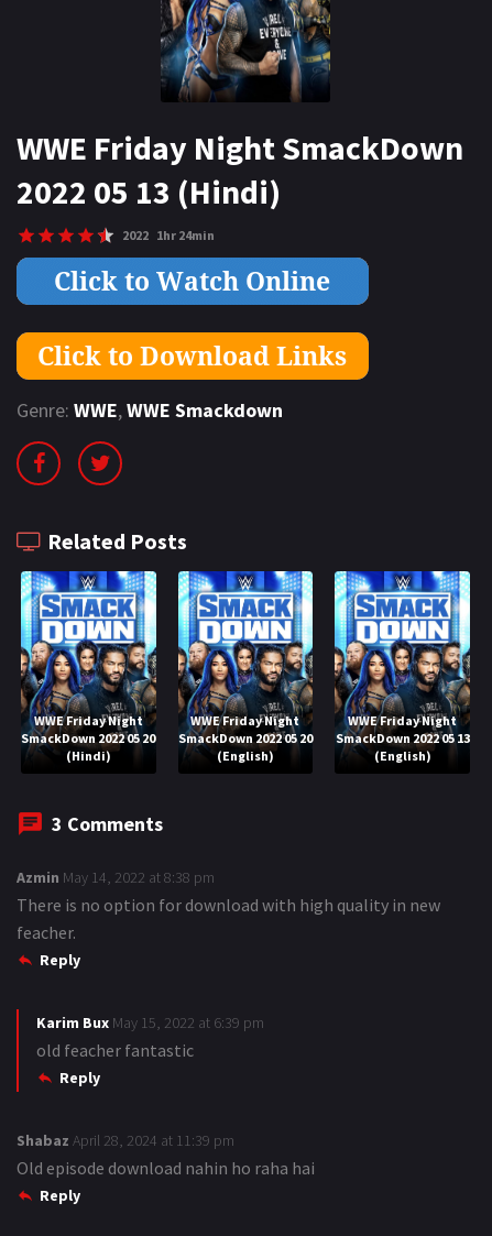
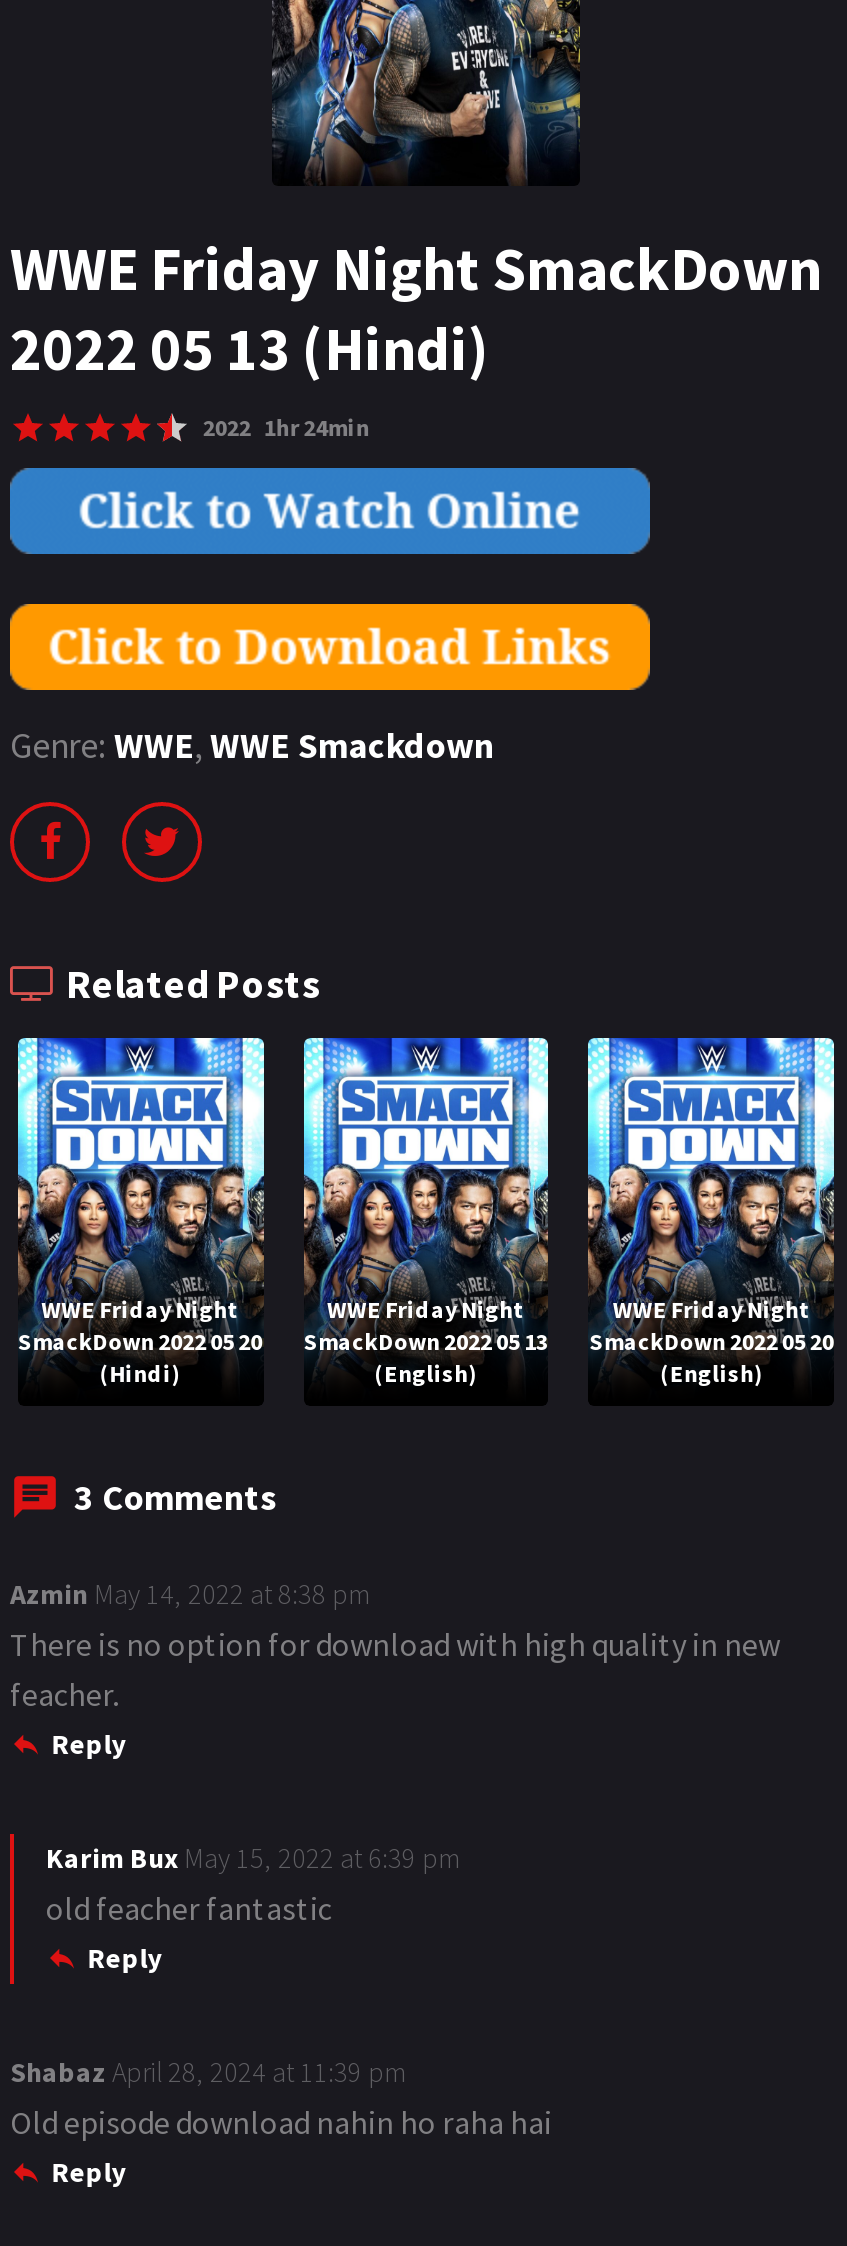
[178,730,313,746] SmackDown 2022 05 20 -> [304,1326,548,1356] SmackDown 2022 05 13
[336,730,470,746] SmackDown 2022 05 13 -> [590,1326,834,1356] SmackDown 2022 05 20

